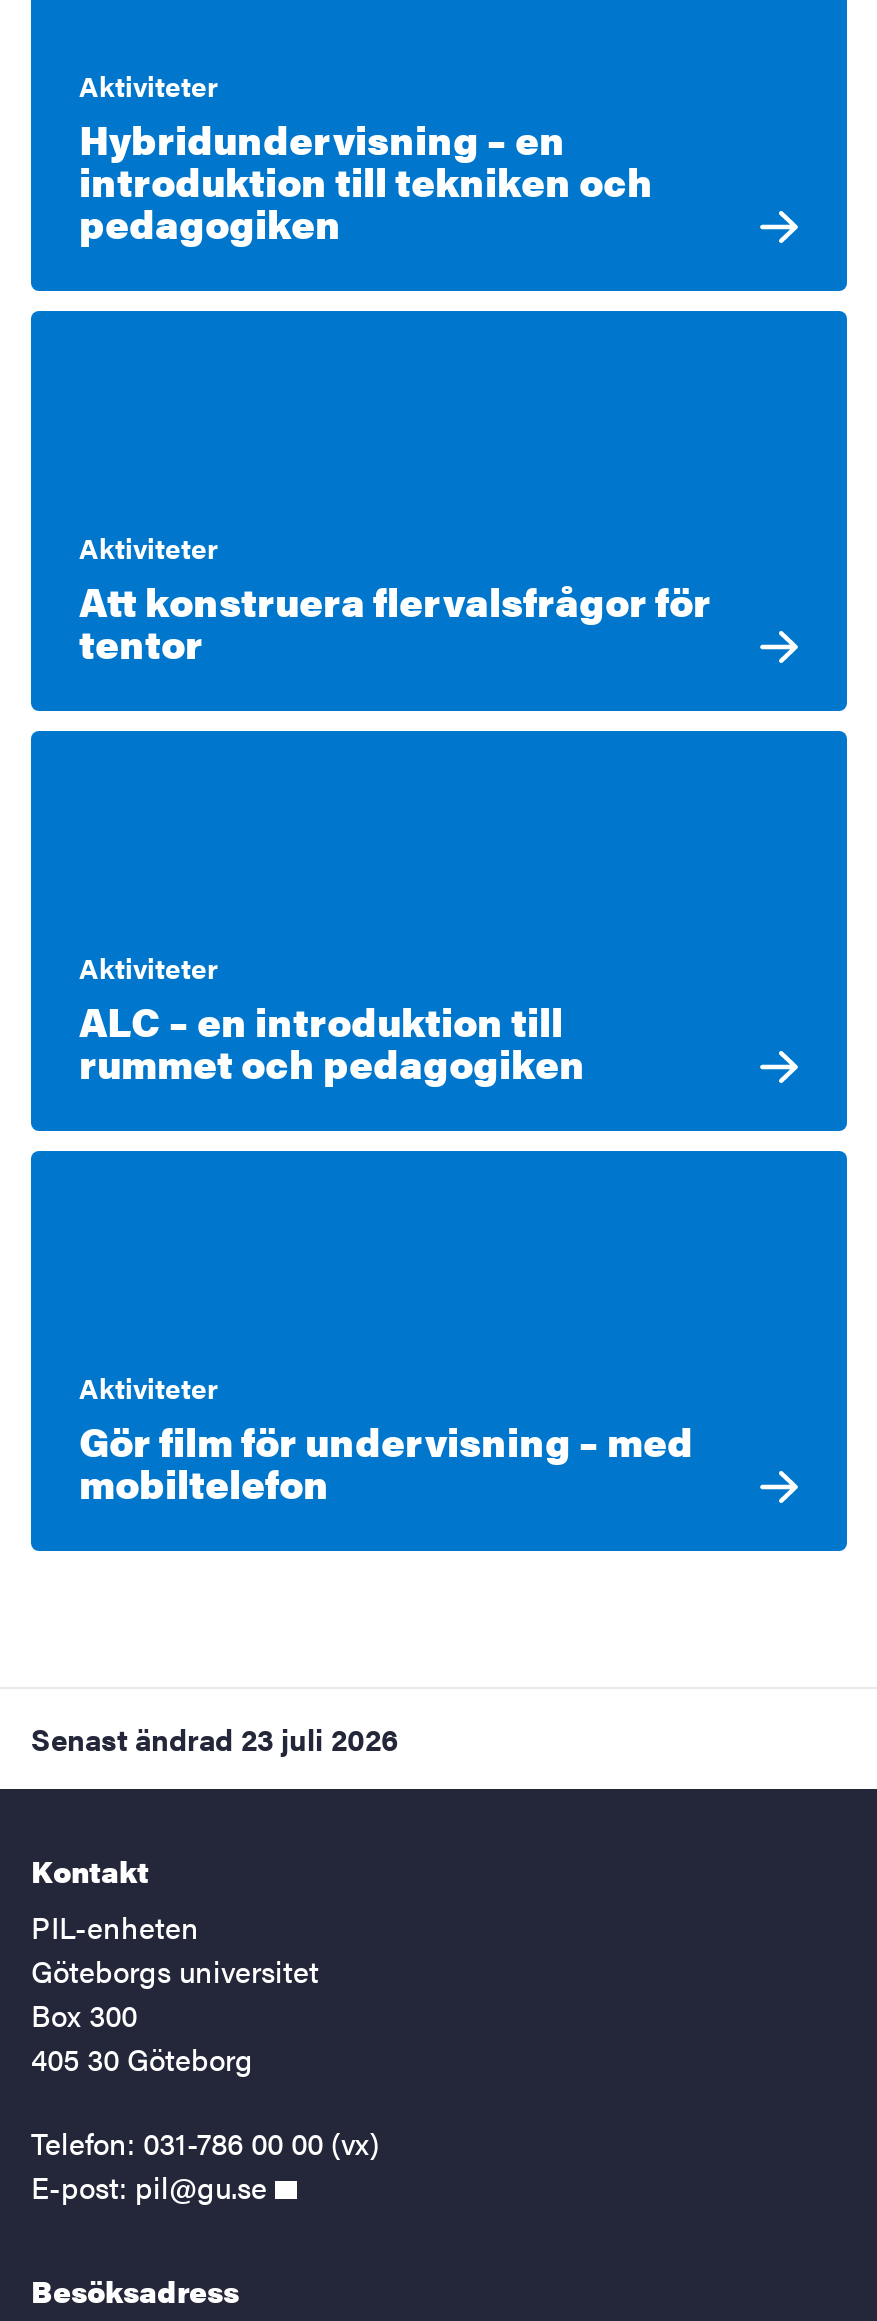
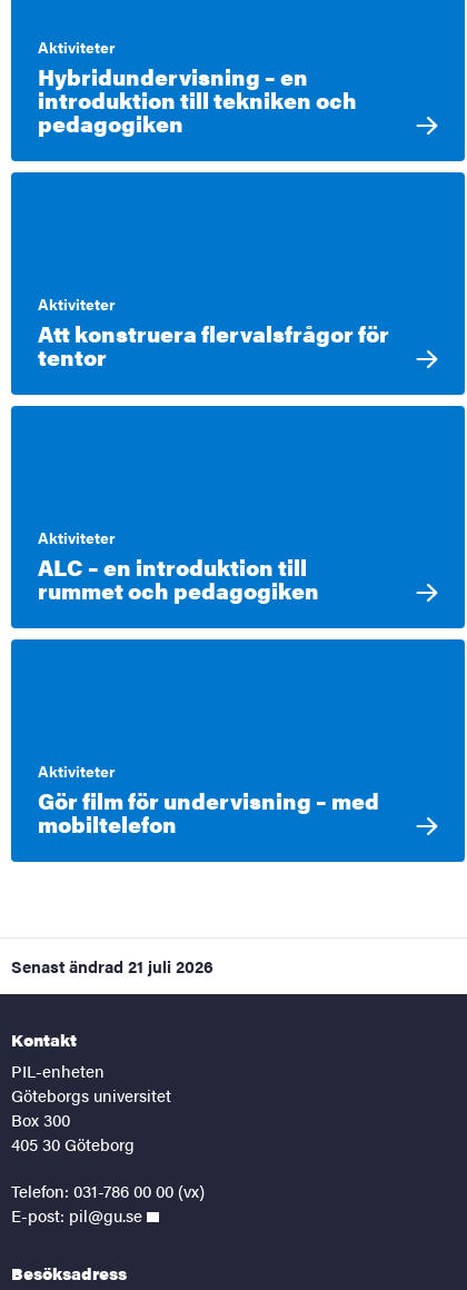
[31,1717,399,1759] Senast ändrad 23 juli 2026 -> [11,954,213,977] Senast ändrad 21 juli 2026

